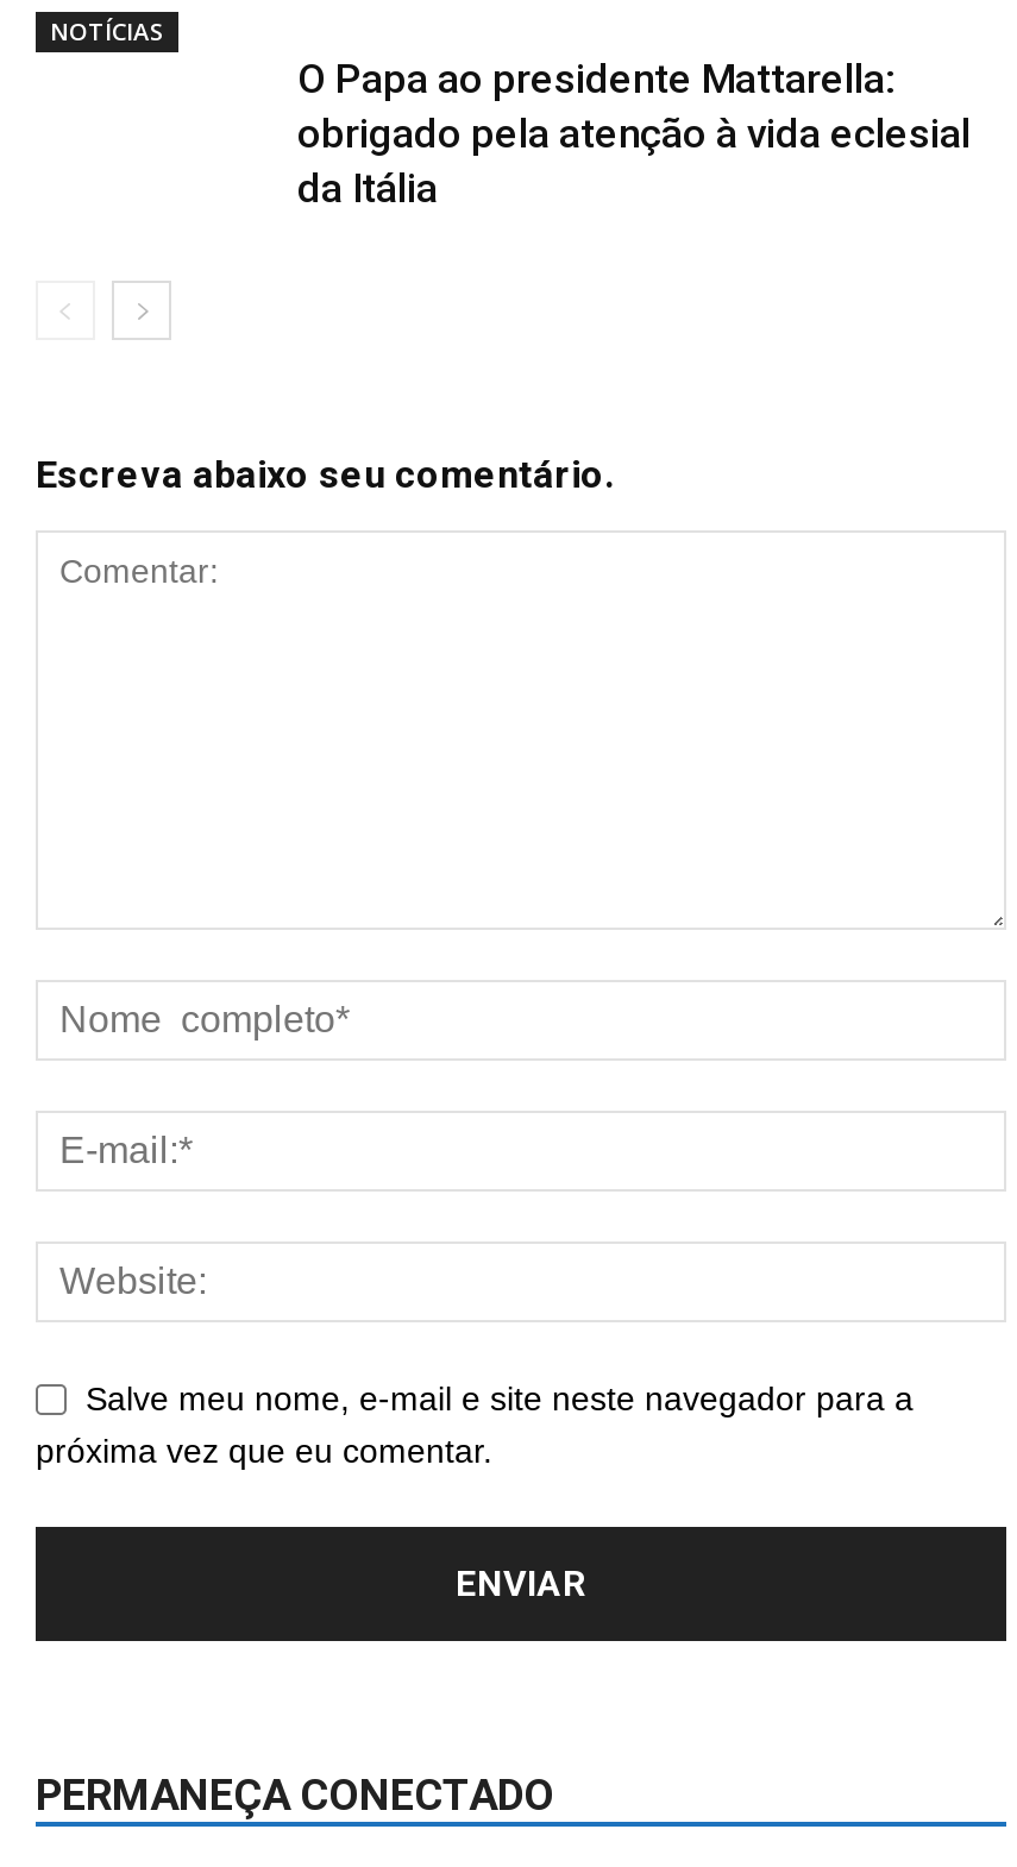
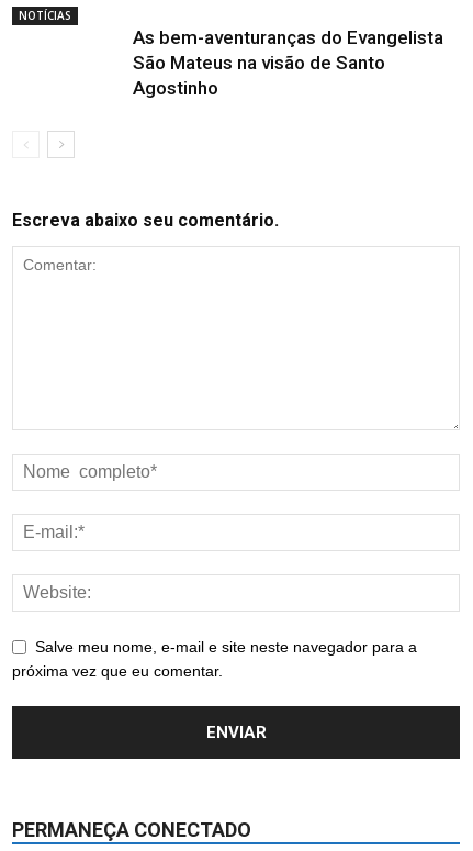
[297,55,971,212] O Papa ao presidente Mattarella: | obrigado pela atenção à vida eclesial | da Itália -> [133,26,443,99] As bem-aventuranças do Evangelista | São Mateus na visão de Santo | Agostinho

